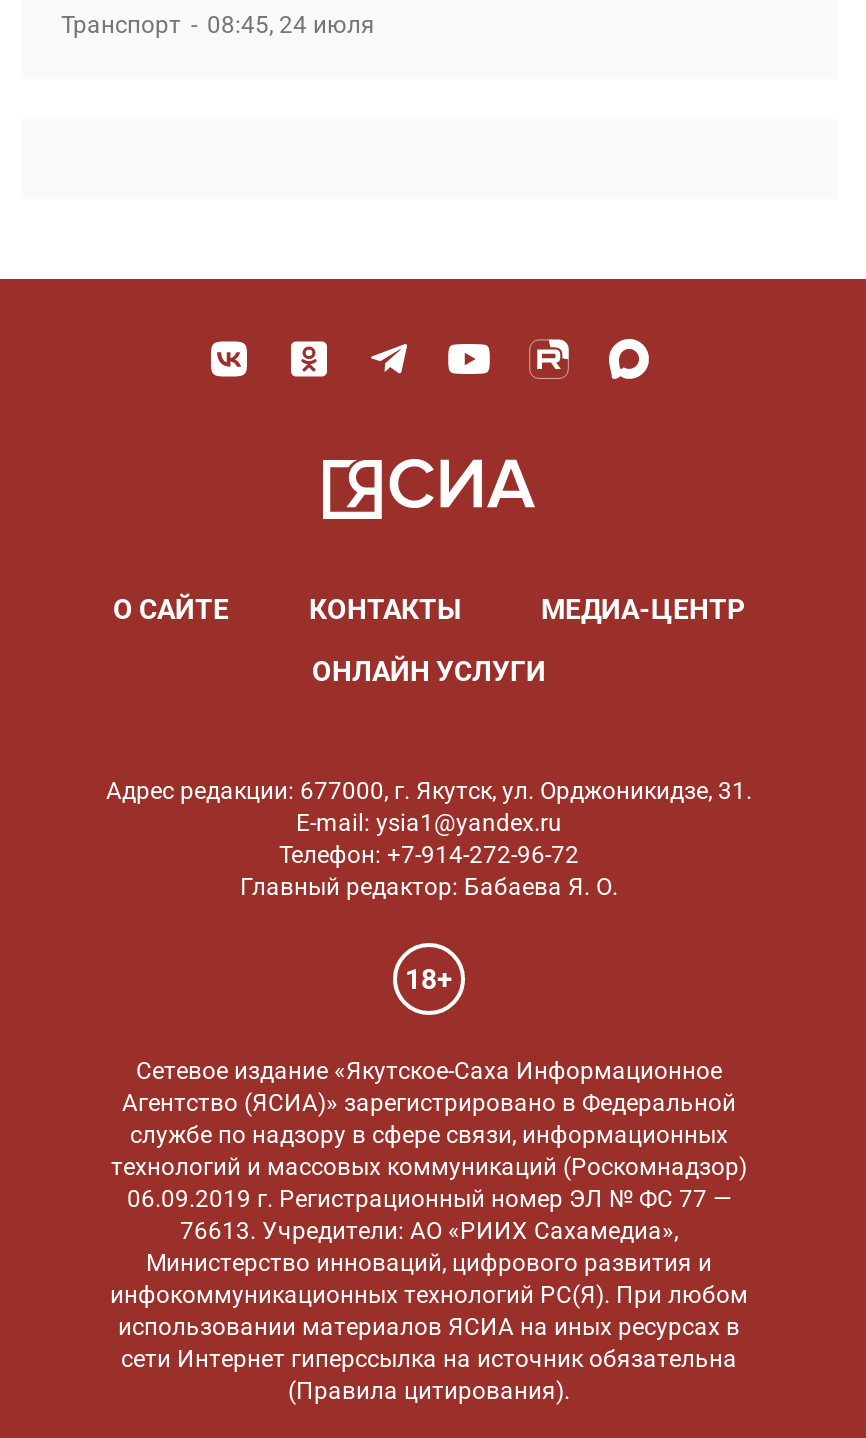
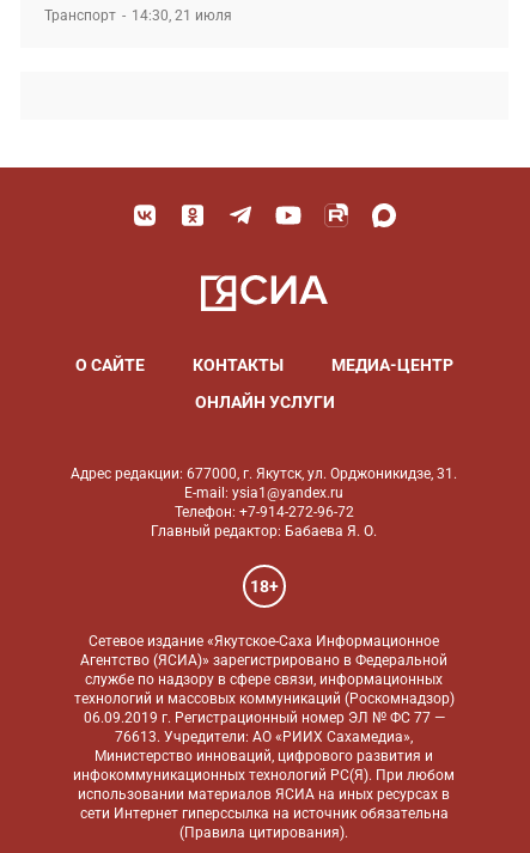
[61,11,375,39] Транспорт 08:45, 24 июля -> [44,7,232,24] Транспорт 14:30, 21 июля

